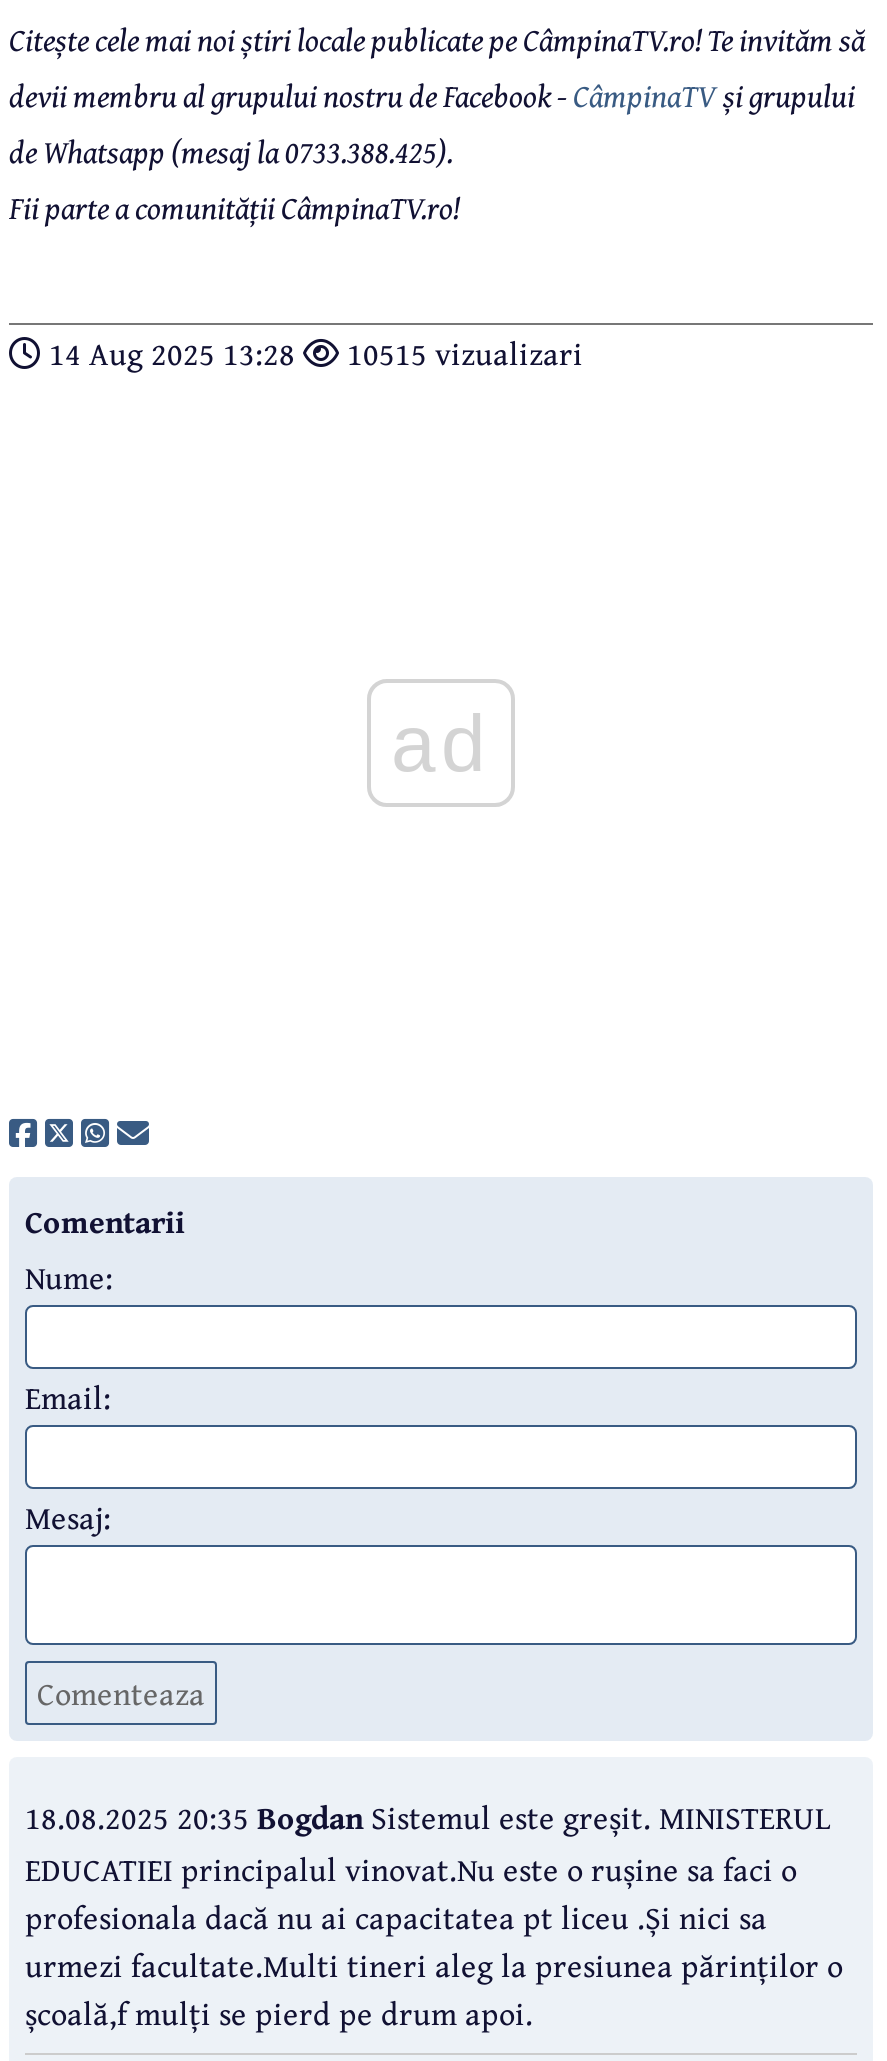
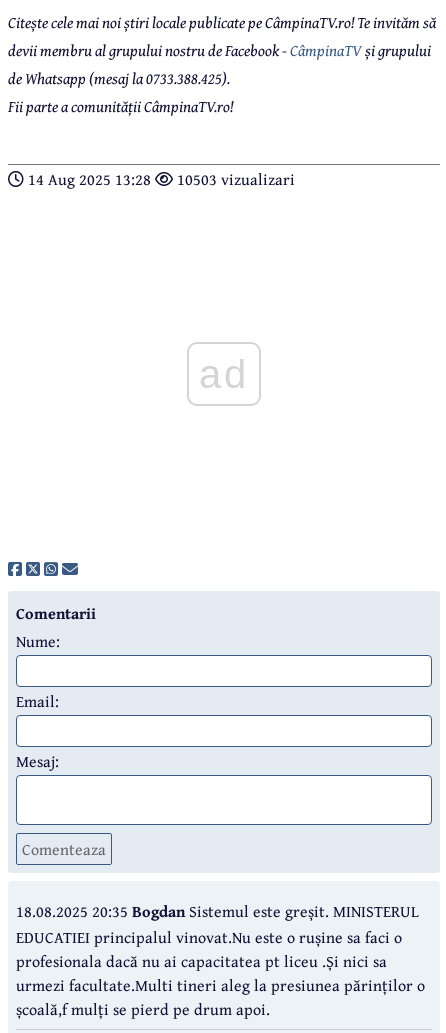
[41,328,583,376] 14 Aug 2025 13:28 10515 vizualizari -> [24,167,295,191] 14 Aug 2025 13:28 10503 vizualizari

